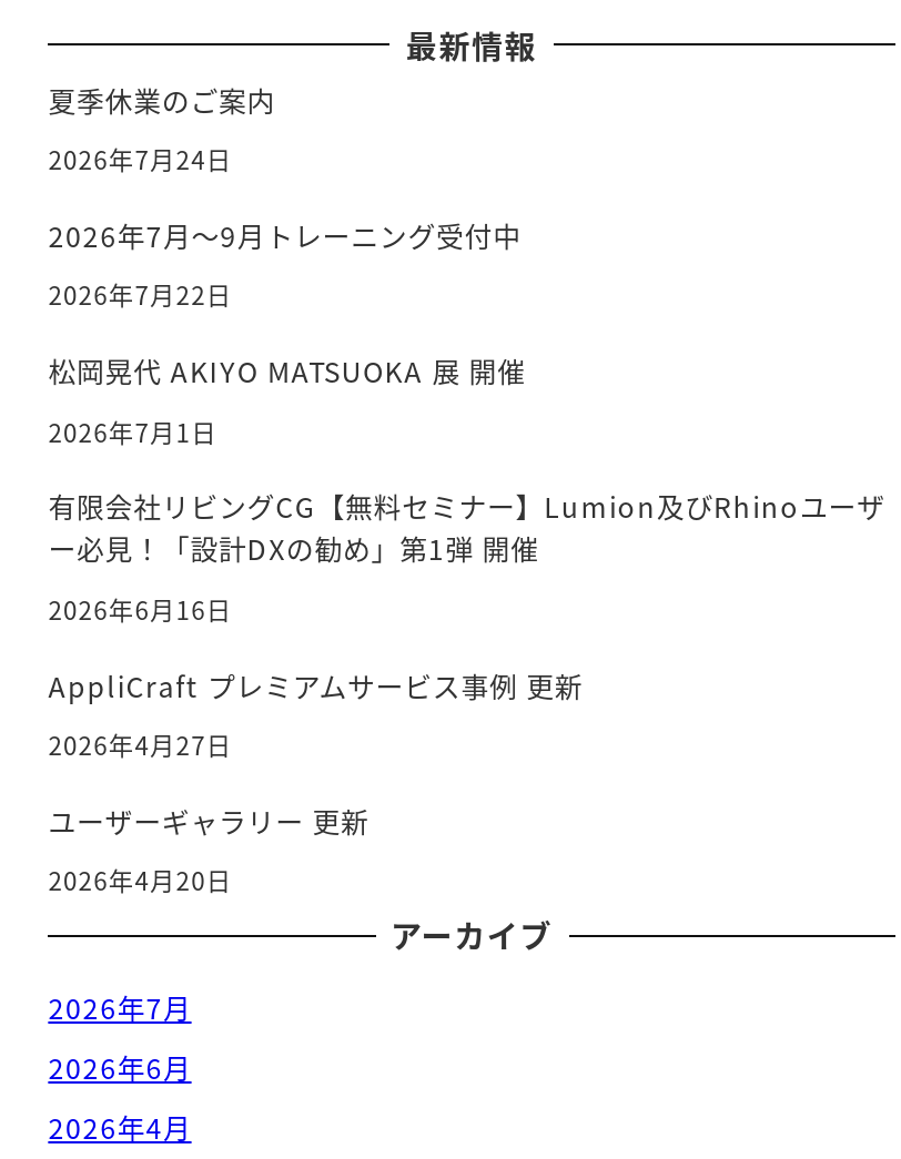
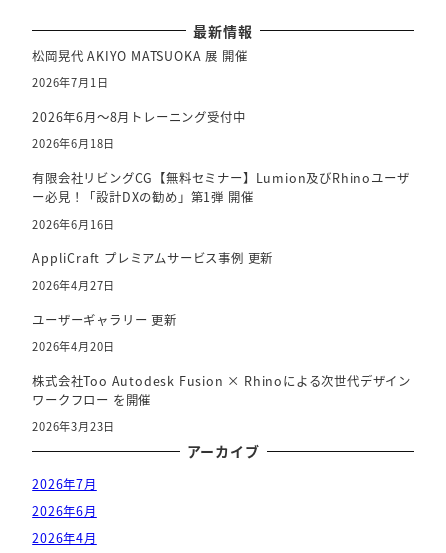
[48,81,521,313] 夏季休業のご案内 | 2026年7月24日 | 2026年7月～9月トレーニング受付中 | 2026年7月22日 -> none
moved [48,352,526,448] -> [32,47,247,90]: 松岡晃代 AKIYO MATSUOKA 展 開催 | 2026年7月1日
none -> [32,108,245,151] 2026年6月～8月トレーニング受付中 | 2026年6月18日
moved [48,488,885,898] -> [32,169,409,354]: 有限会社リビングCG【無料セミナー】Lumion及びRhinoユーザ | ー必見！「設計DXの勧め」第1弾 開催 | 2026年6月16日 | AppliCraft プレミアムサービス事例 更新 | 2026年4月27日 | ユーザーギャラリー 更新 | 2026年4月20日
none -> [32,372,411,434] 株式会社Too Autodesk Fusion × Rhinoによる次世代デザイン | ワークフロー を開催 | 2026年3月23日

